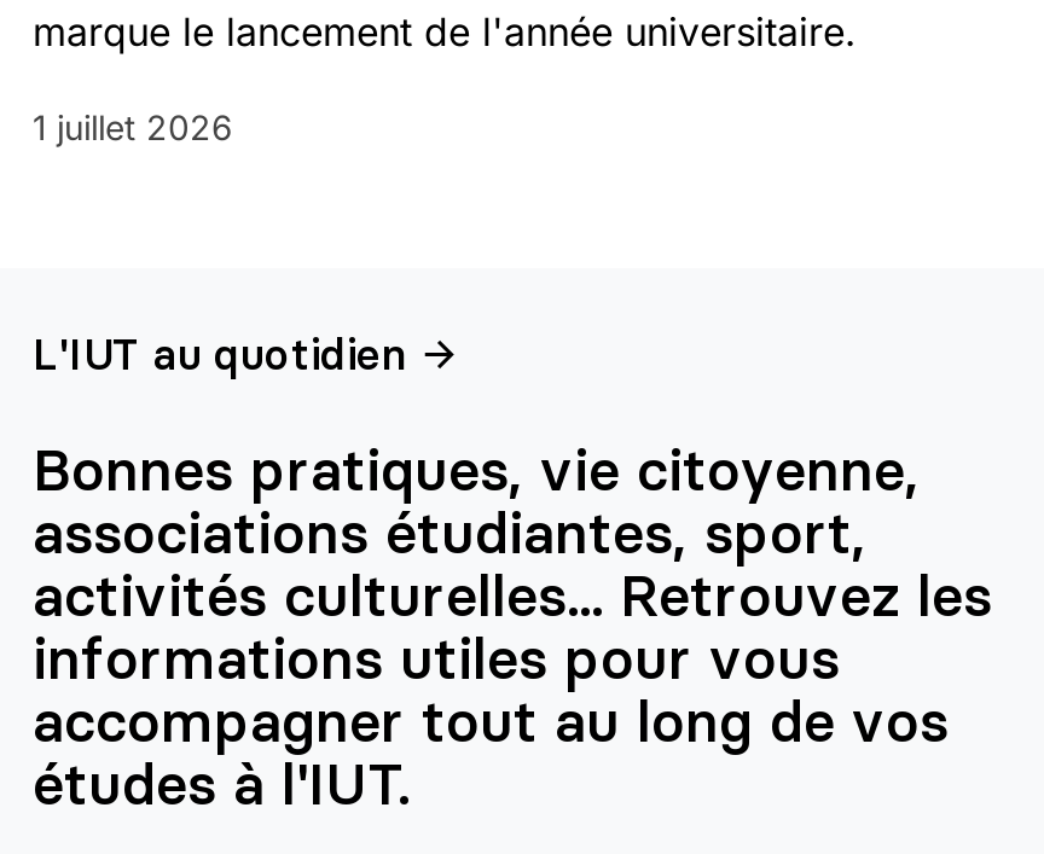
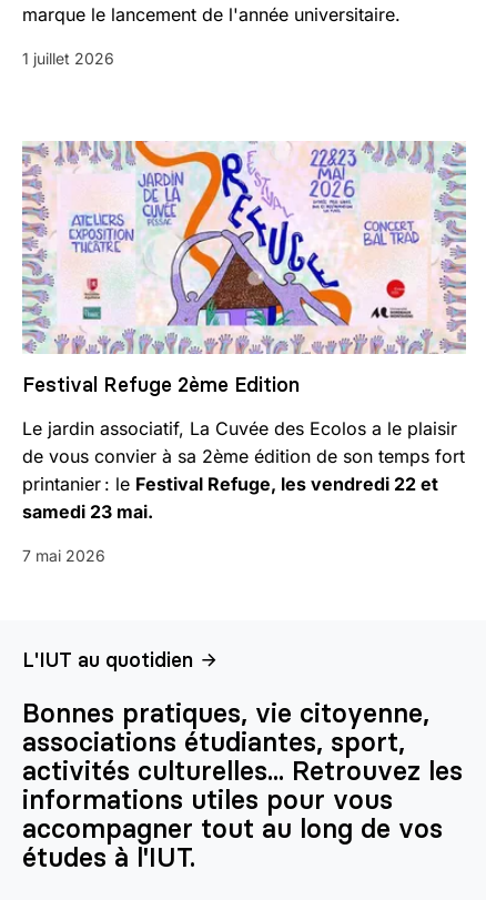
none -> [21,140,467,565] [image] | Festival Refuge 2ème Edition | Le jardin associatif, La Cuvée des Ecolos a le plaisir | de vous convier à sa 2ème édition de son temps fort | printanier : le Festival Refuge, les vendredi 22 et | samedi 23 mai. | 7 mai 2026

